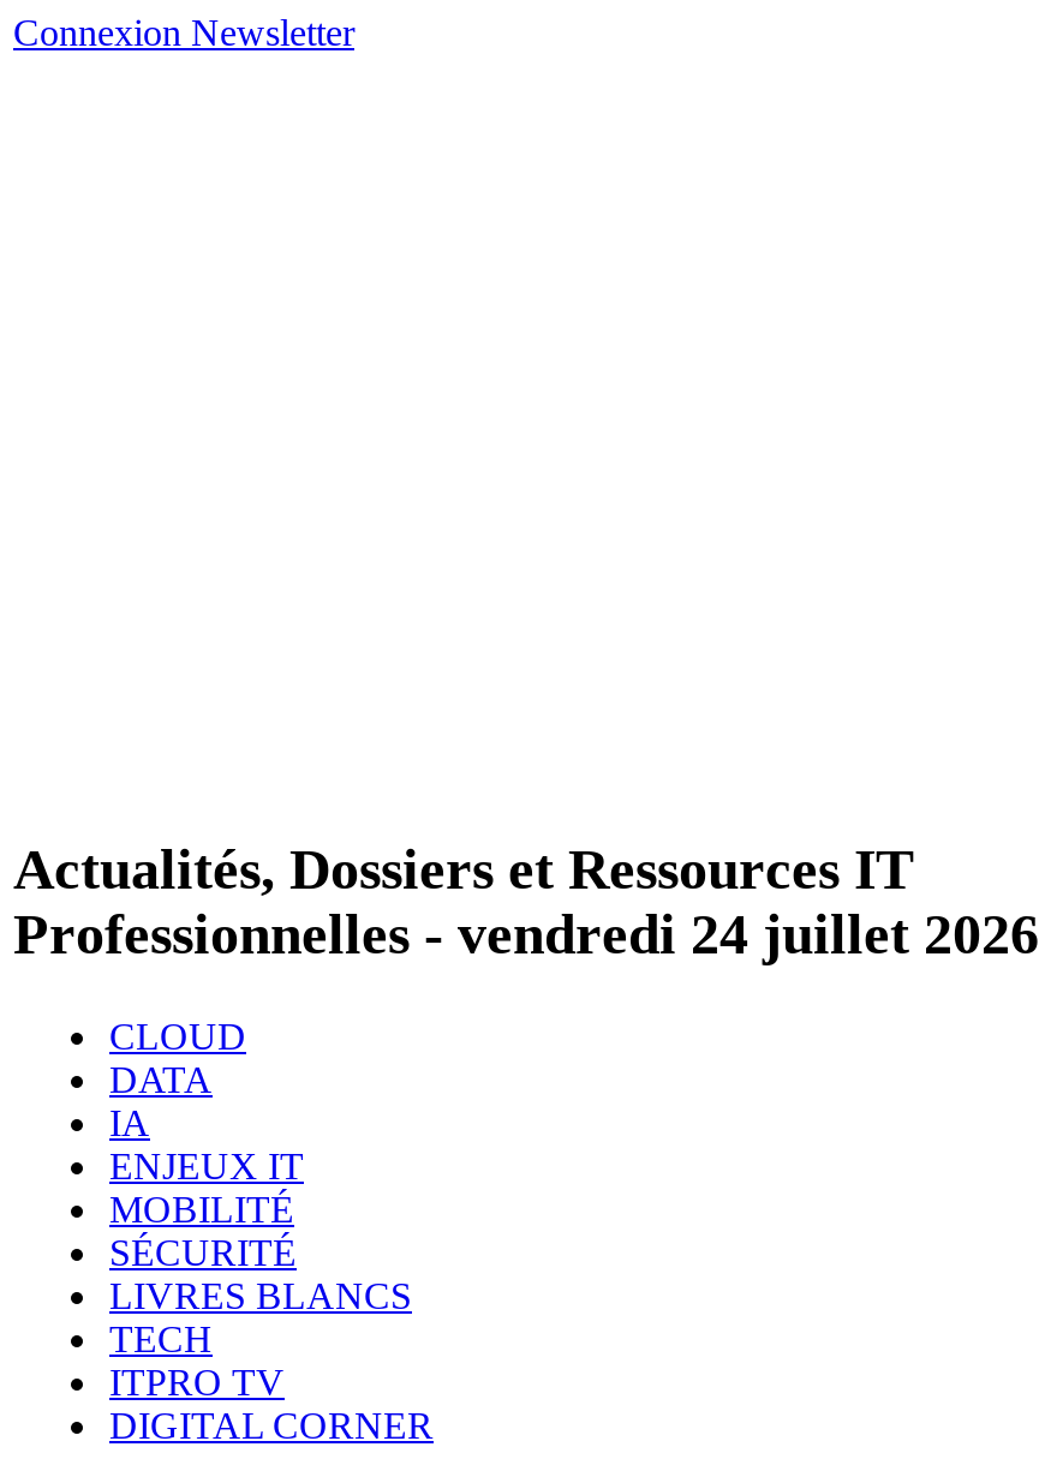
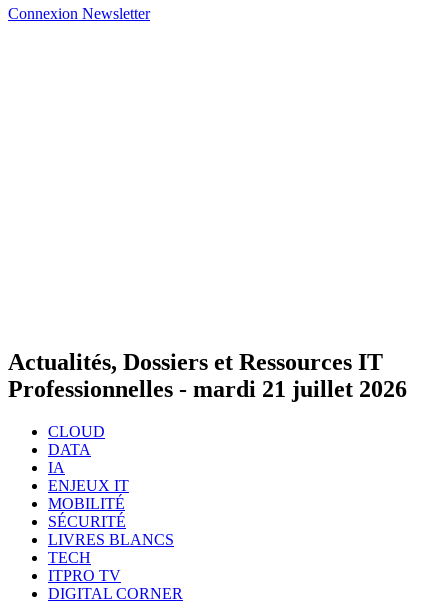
[13,903,1039,965] Professionnelles - vendredi 24 juillet 2026 -> [8,376,407,402] Professionnelles - mardi 21 juillet 2026

